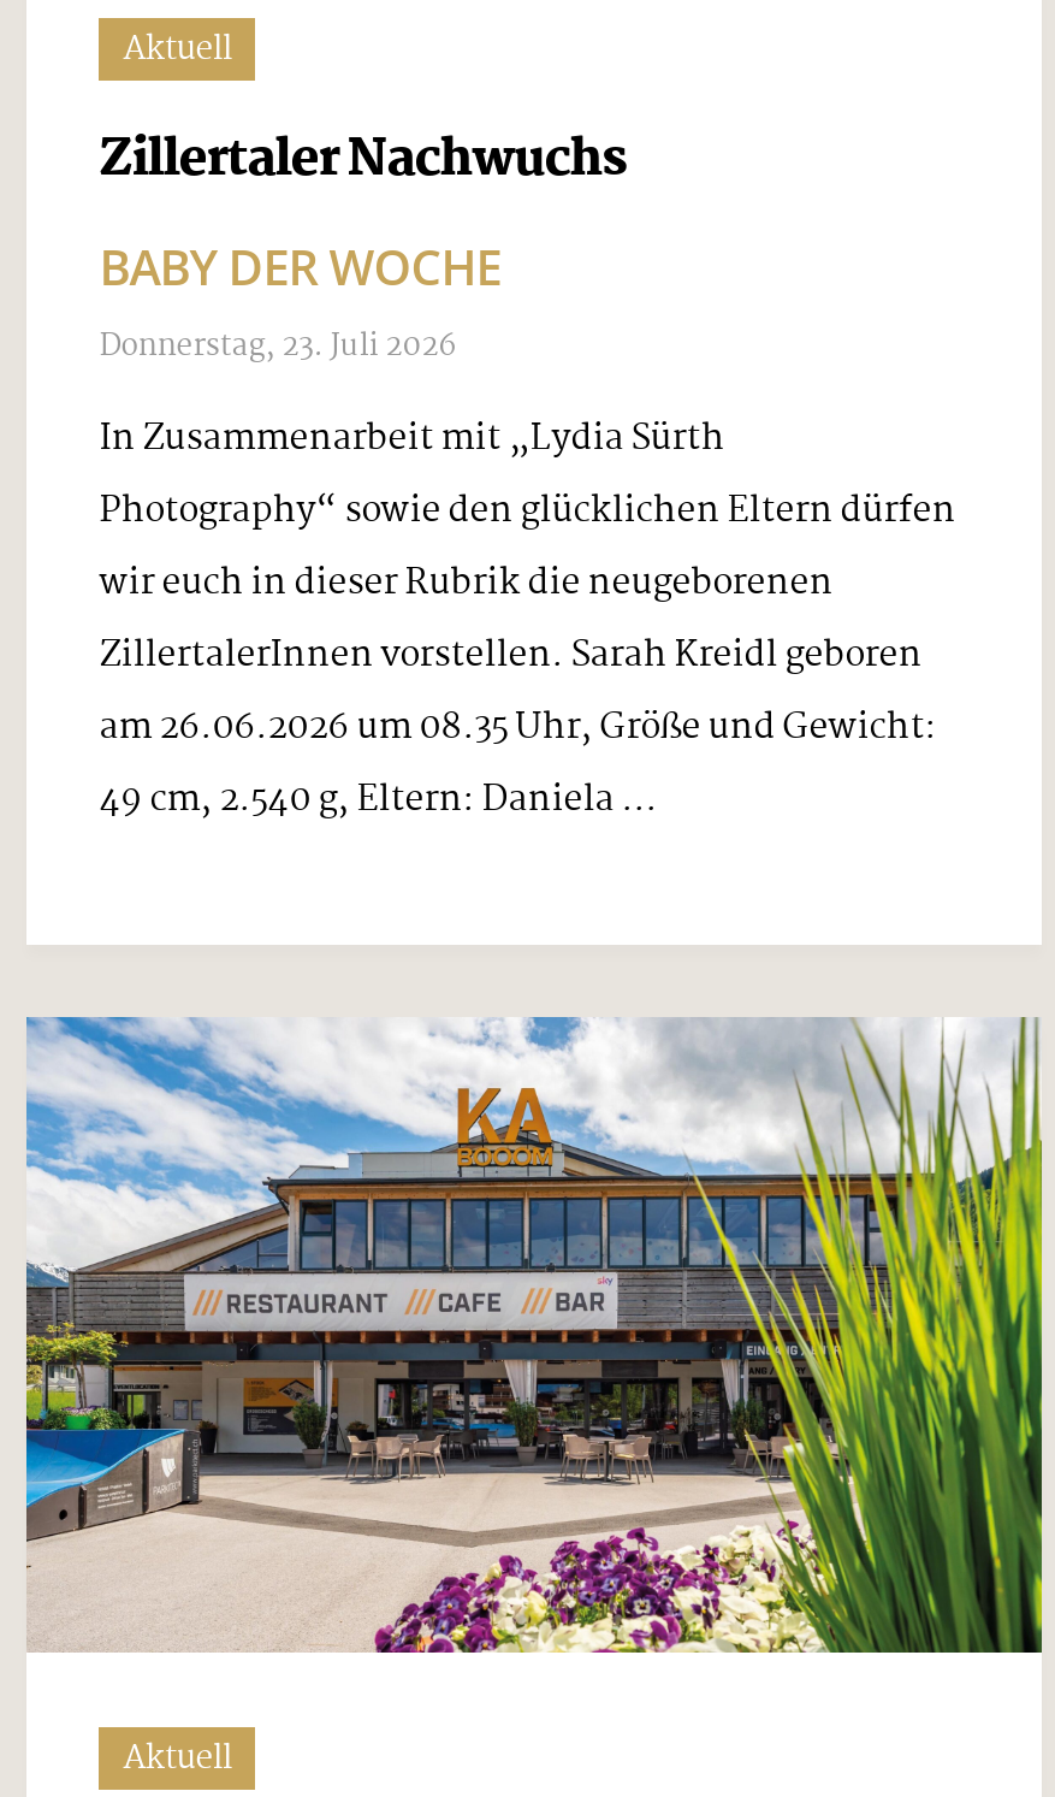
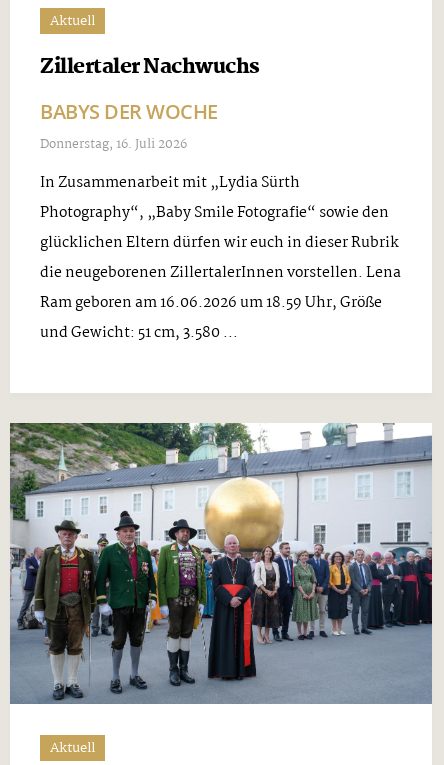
[99,236,501,301] BABY DER WOCHE -> [40,98,218,125] BABYS DER WOCHE
[99,322,455,373] Donnerstag, 23. Juli 2026 -> [40,134,187,155] Donnerstag, 16. Juli 2026
[99,484,956,830] Photography“ sowie den glücklichen Eltern dürfen | wir euch in dieser Rubrik die neugeborenen | ZillertalerInnen vorstellen. Sarah Kreidl geboren | am 26.06.2026 um 08.35 Uhr, Größe und Gewicht: | 49 cm, 2.540 g, Eltern: Daniela ... -> [40,201,401,345] Photography“, „Baby Smile Fotografie“ sowie den | glücklichen Eltern dürfen wir euch in dieser Rubrik | die neugeborenen ZillertalerInnen vorstellen. Lena | Ram geboren am 16.06.2026 um 18.59 Uhr, Größe | und Gewicht: 51 cm, 3.580 ...
[24,1015,1044,1655] [image] -> [9,422,433,705] [image]

